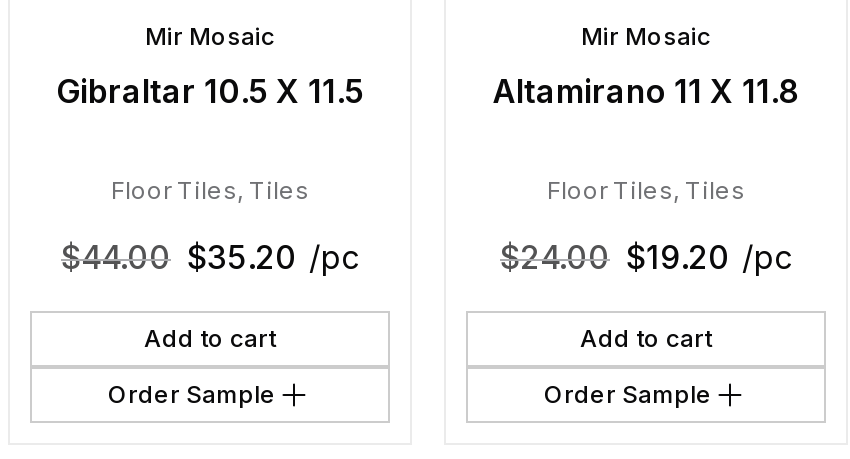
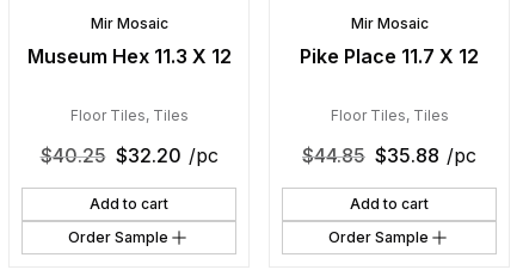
[56,71,364,111] Gibraltar 10.5 X 11.5 -> [27,44,231,68] Museum Hex 11.3 X 12
[492,71,800,111] Altamirano 11 X 11.8 -> [300,44,479,68] Pike Place 11.7 X 12
[61,237,359,277] $44.00 $35.20 /pc -> [40,143,218,167] $40.25 $32.20 /pc
[500,237,792,277] $24.00 $19.20 /pc -> [302,143,476,167] $44.85 $35.88 /pc

